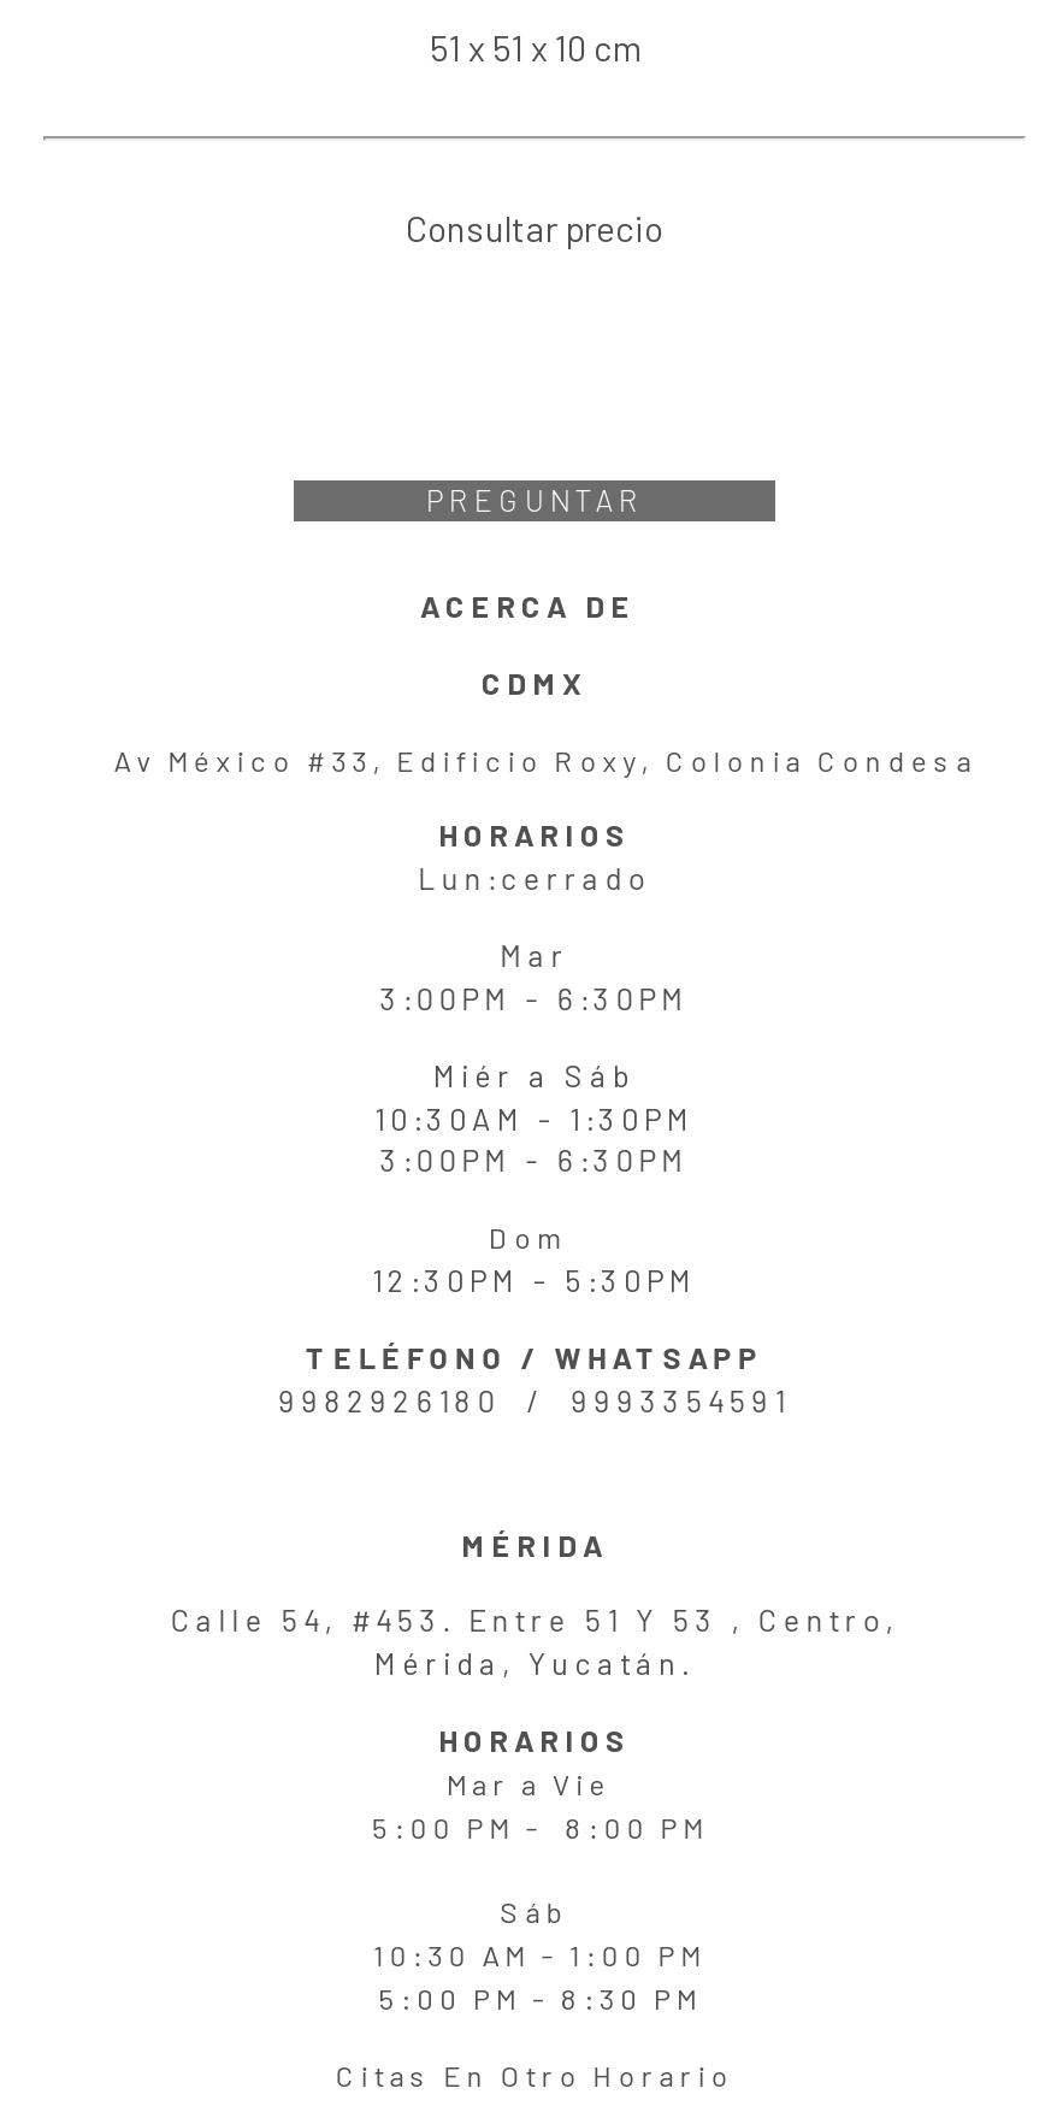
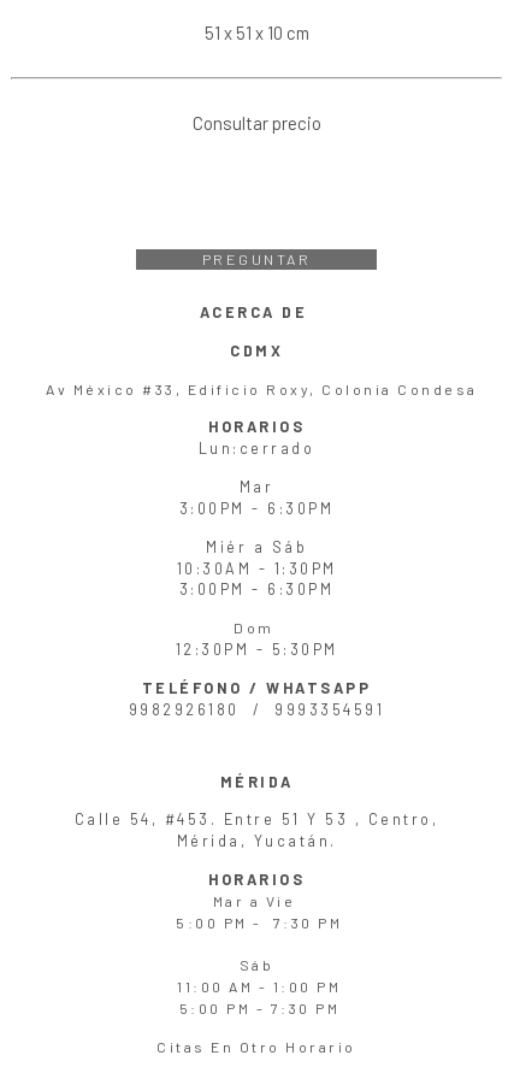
[361,1809,708,1843] 5:00 PM - 8:00 PM -> [171,914,342,930] 5:00 PM - 7:30 PM
[363,1937,706,1971] 10:30 AM - 1:00 PM -> [172,978,341,995] 11:00 AM - 1:00 PM
[367,1981,702,2014] 5:00 PM - 8:30 PM -> [173,999,339,1016] 5:00 PM - 7:30 PM

